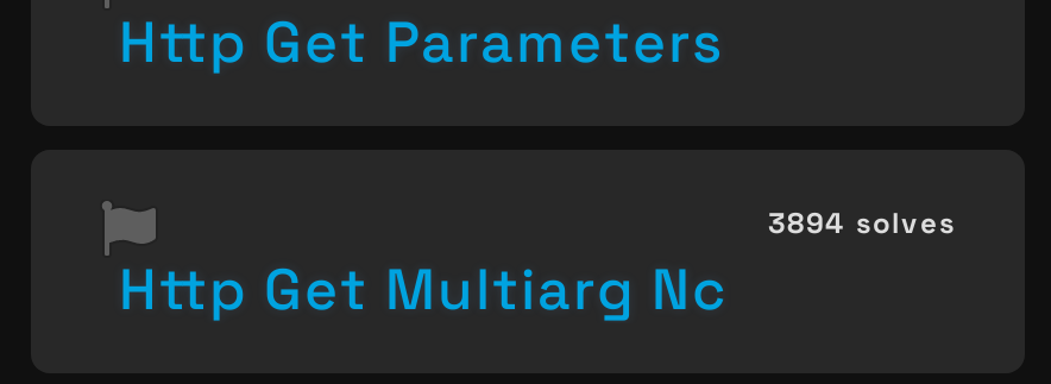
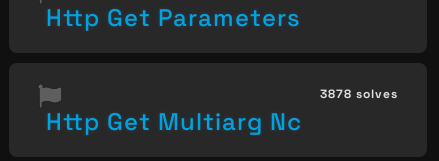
[768,204,956,242] 3894 solves -> [320,86,398,102] 3878 solves

